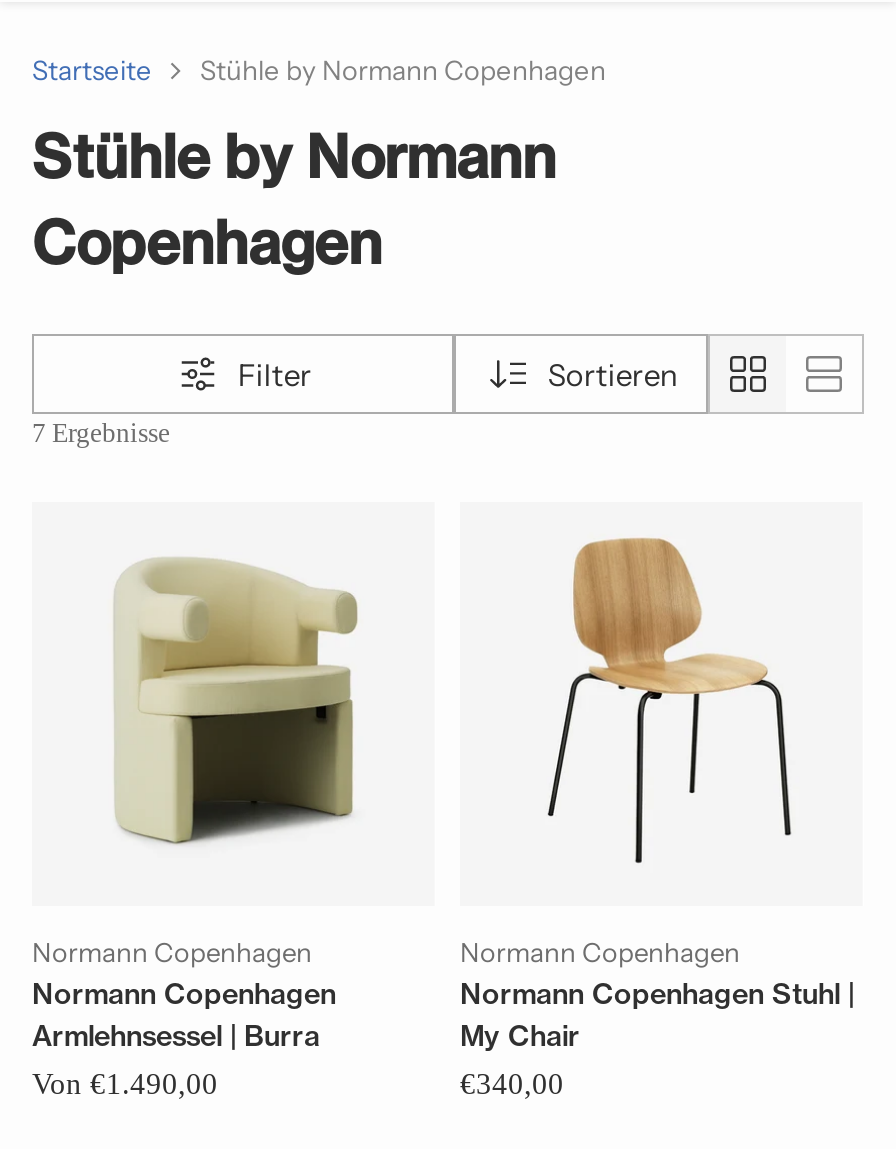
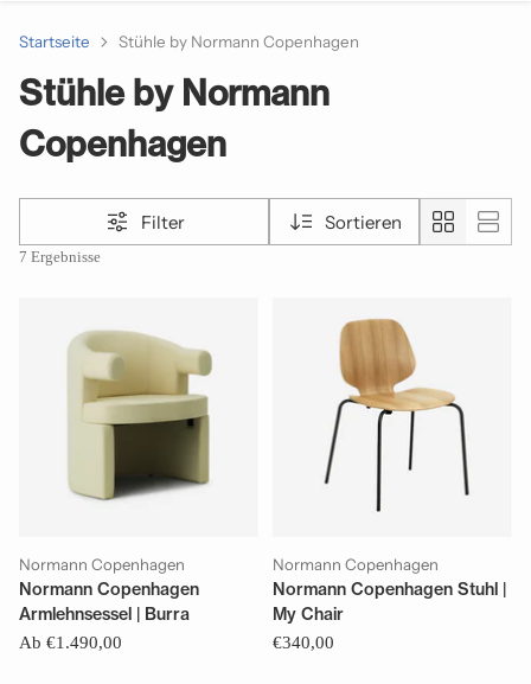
[32,1068,218,1100] Von €1.490,00 -> [19,633,122,652] Ab €1.490,00

